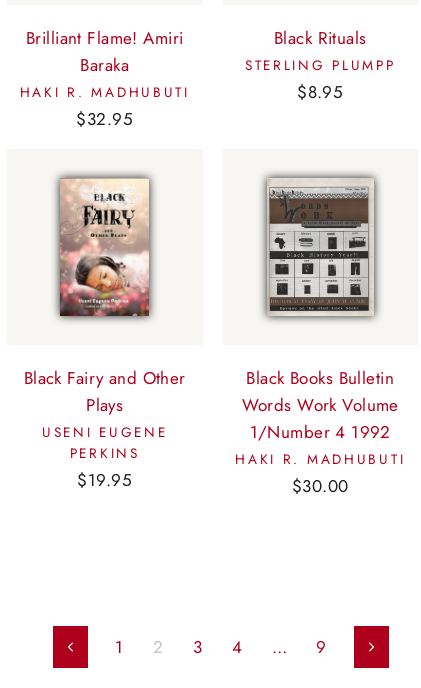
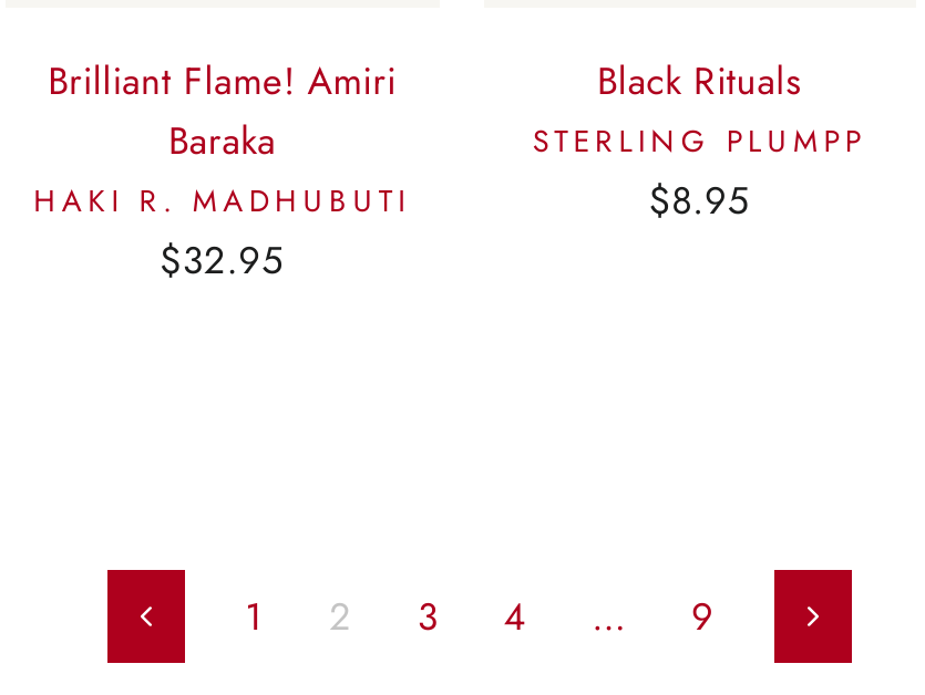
[55,173,154,321] [image] -> none
[262,173,379,321] [image] -> none
[24,366,186,492] Black Fairy and Other | Plays | USENI EUGENE | PERKINS | $19.95 -> none
[235,366,405,498] Black Books Bulletin | Words Work Volume | 1/Number 4 1992 | HAKI R. MADHUBUTI | $30.00 -> none

